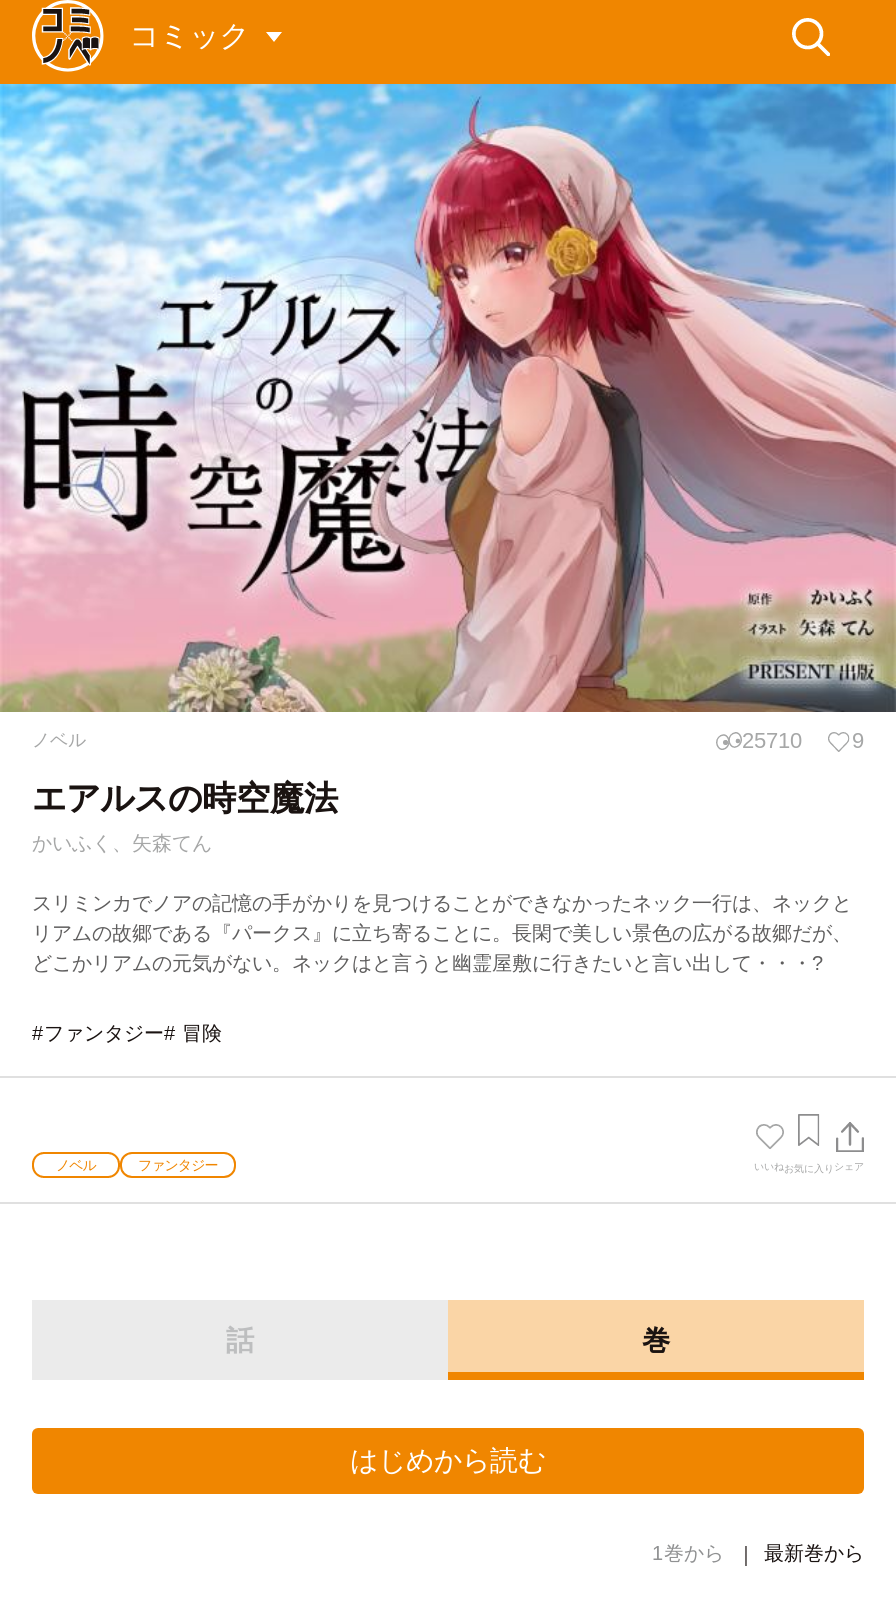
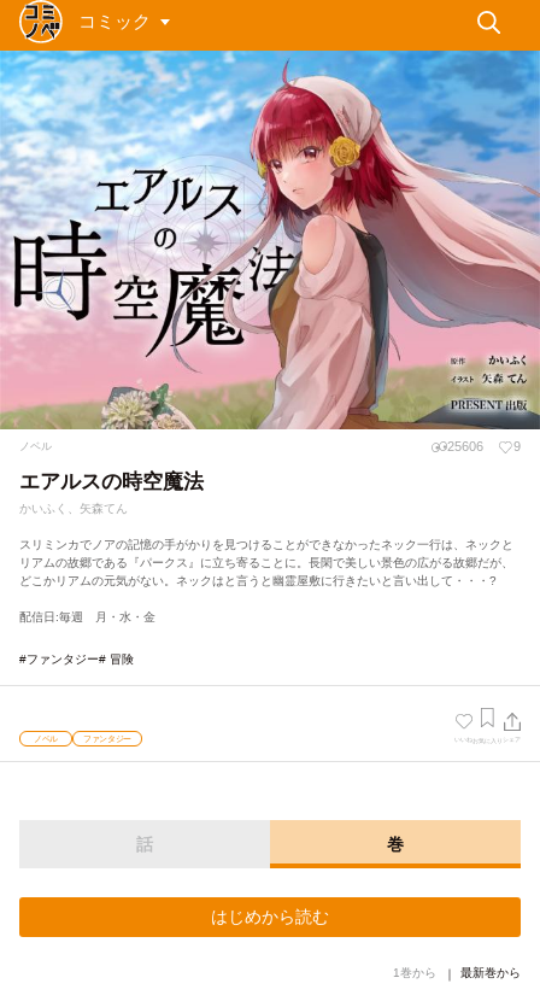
[742,729,802,753] 25710 -> [447,439,483,454] 25606
none -> [19,611,155,624] 配信日:毎週 月・水・金

